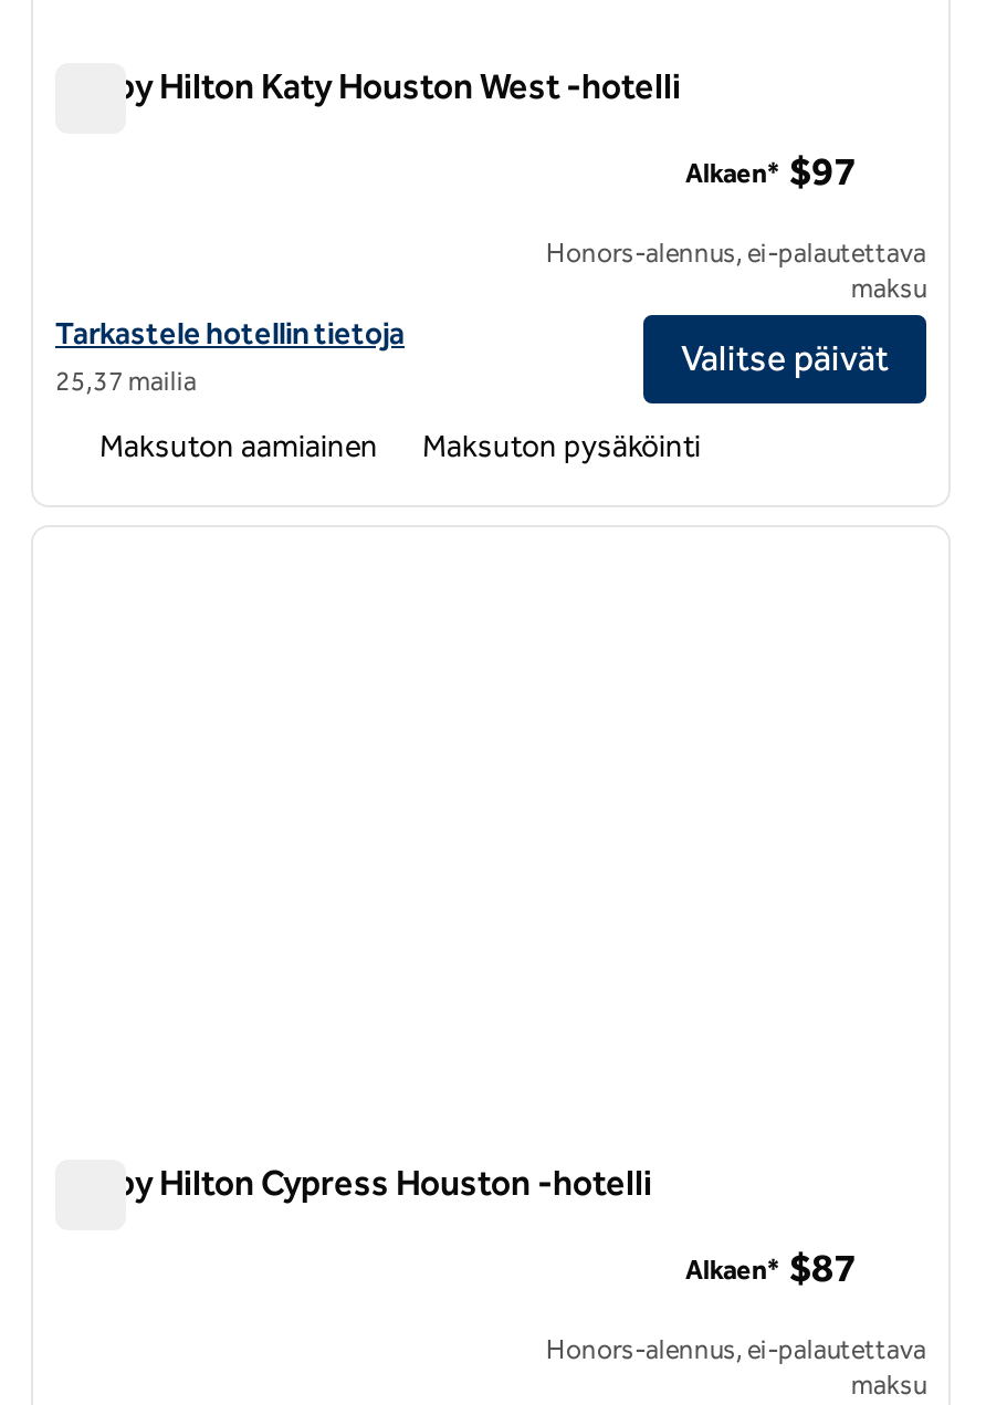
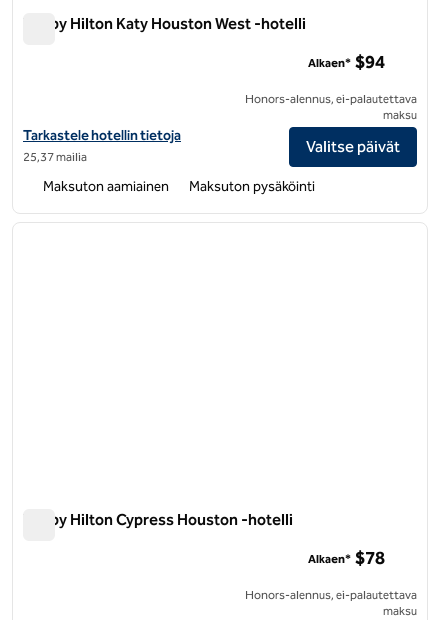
[685,148,856,197] Alkaen* $97 -> [308,51,385,73] Alkaen* $94
[685,1244,856,1293] Alkaen* $87 -> [308,547,385,569] Alkaen* $78

